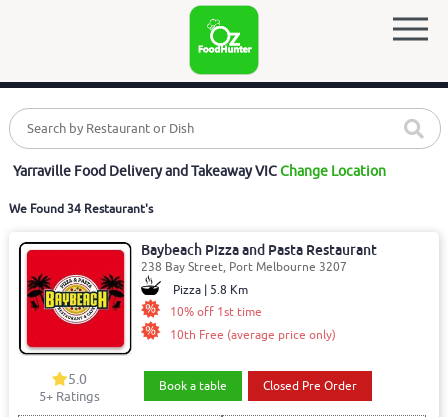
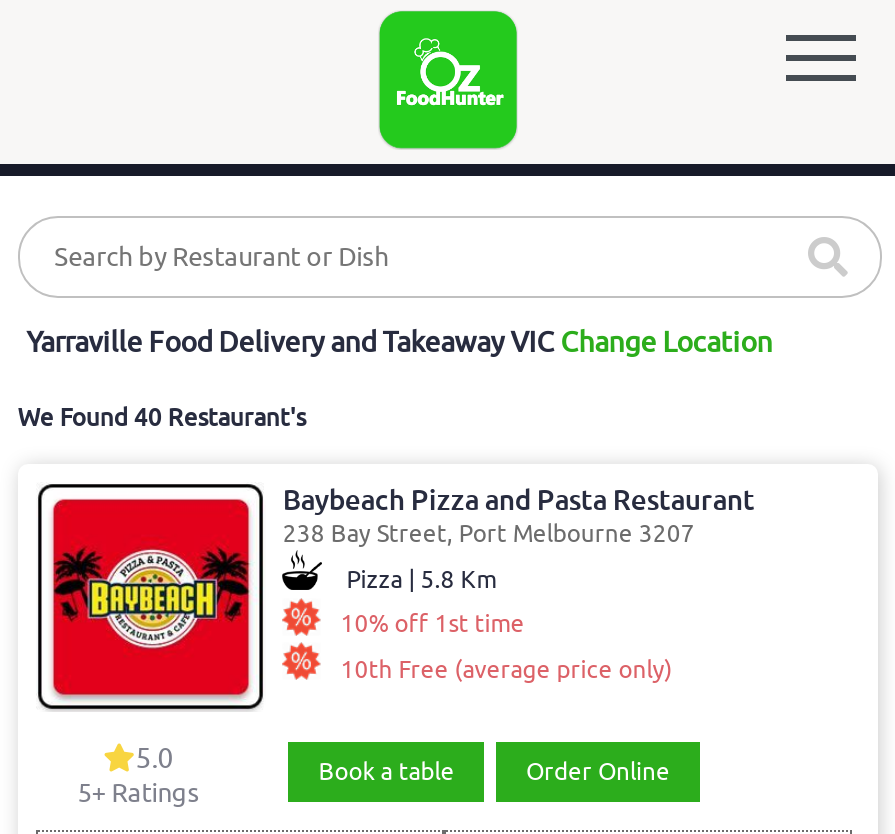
[9,201,153,217] We Found 34 Restaurant's -> [18,403,306,435] We Found 40 Restaurant's
[263,378,357,394] Closed Pre Order -> [526,756,670,788] Order Online

